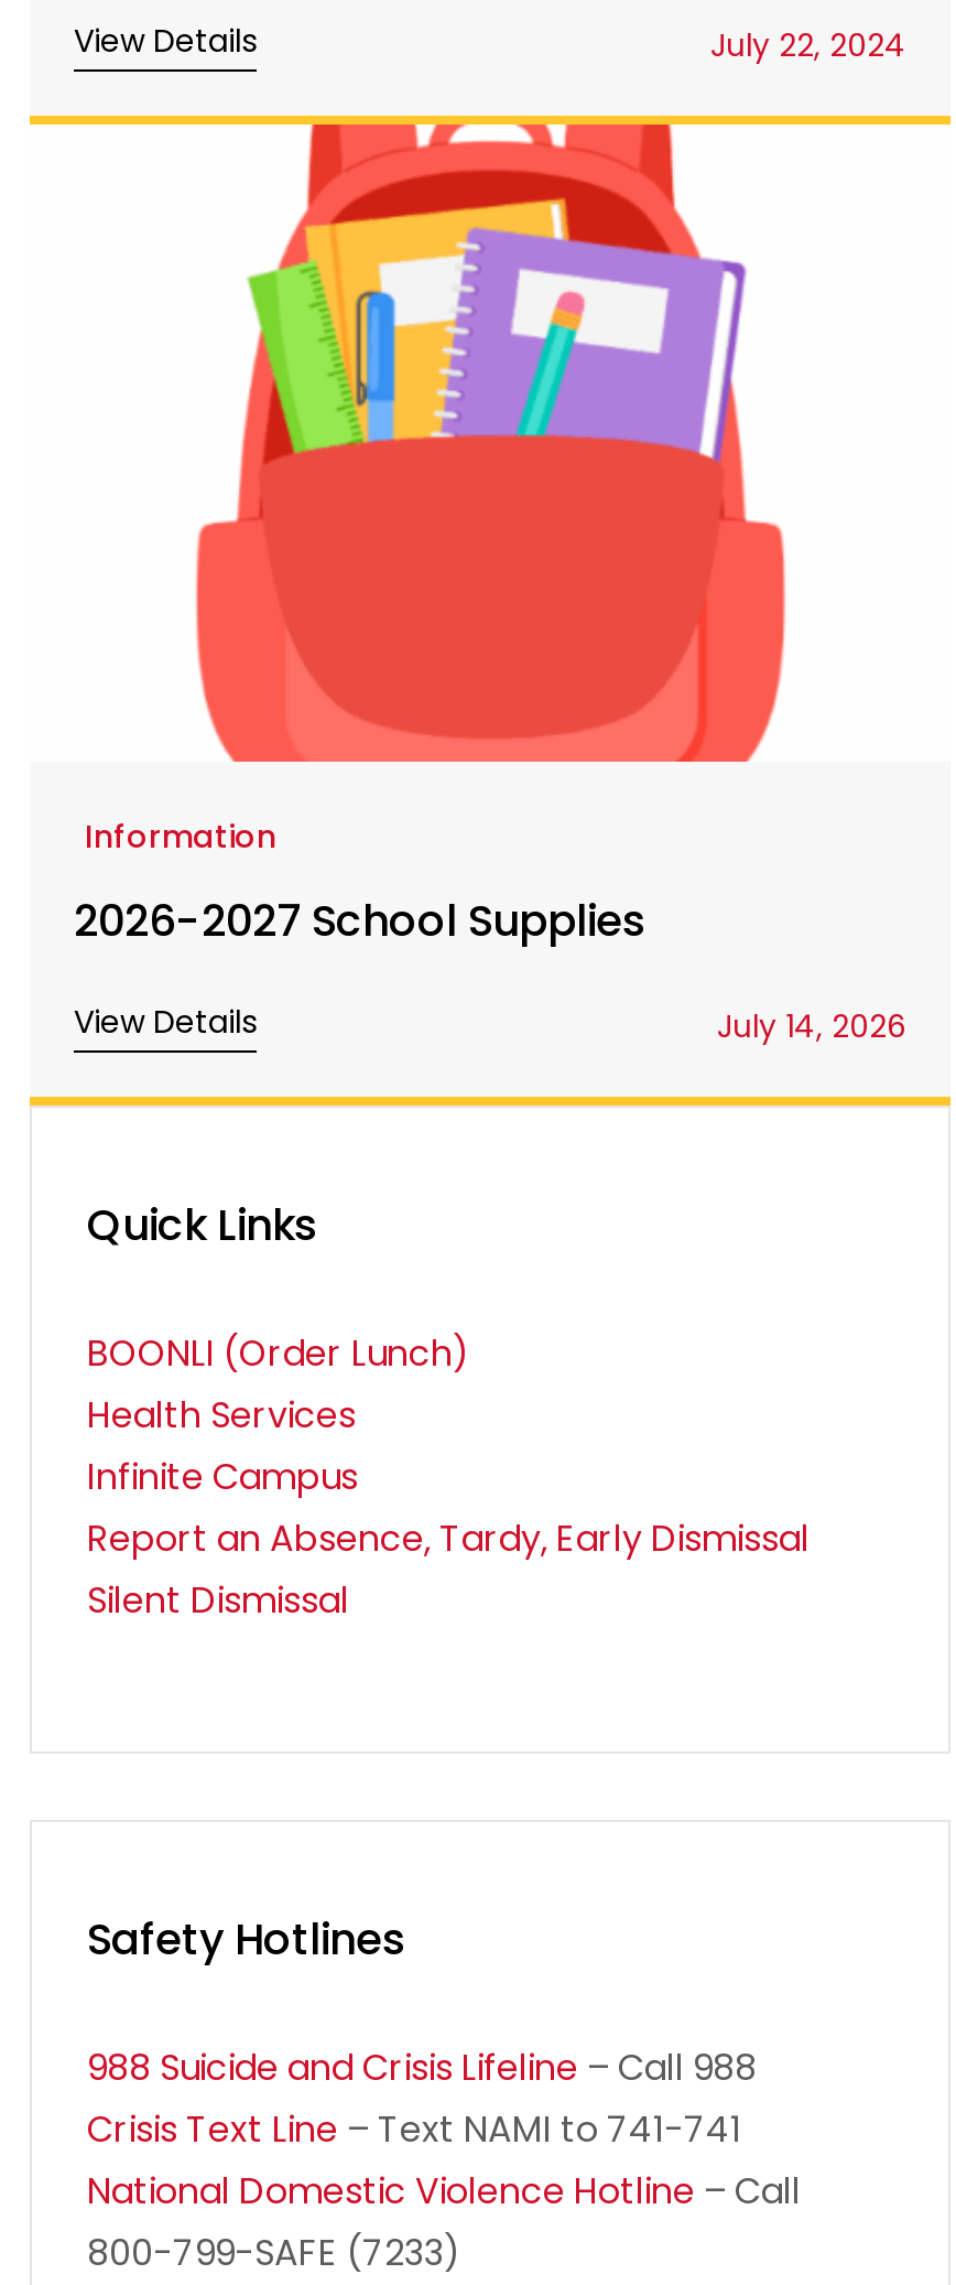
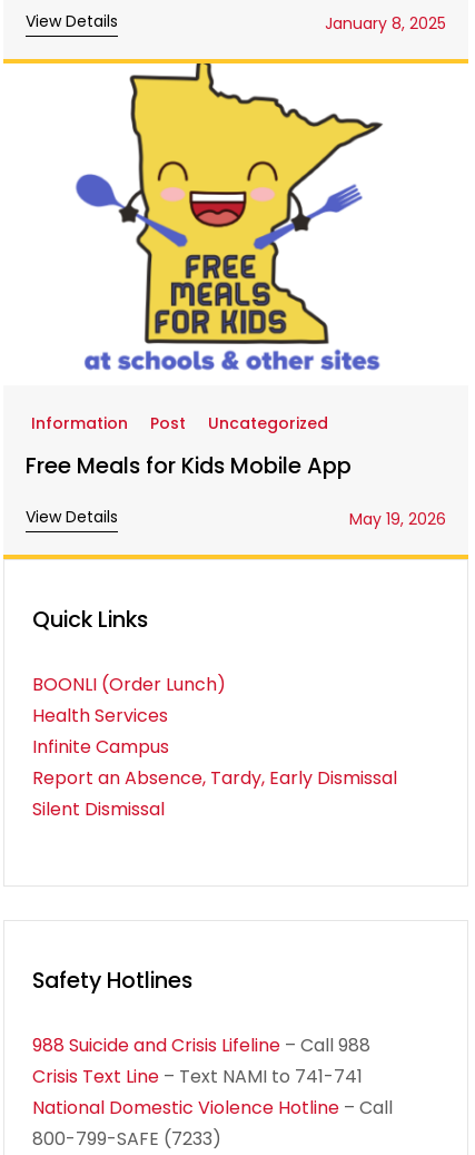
[710,23,906,67] July 22, 2024 -> [325,12,446,35] January 8, 2025
[173,122,787,764] [image] -> [75,62,385,385] [image]
[74,891,644,951] 2026-2027 School Supplies -> [26,412,352,481] Post | Uncategorized | Free Meals for Kids Mobile App
[717,1004,906,1048] July 14, 2026 -> [349,508,446,530] May 19, 2026

